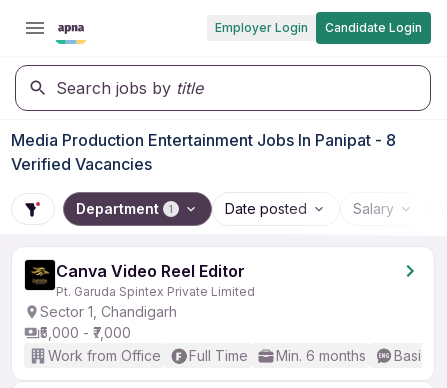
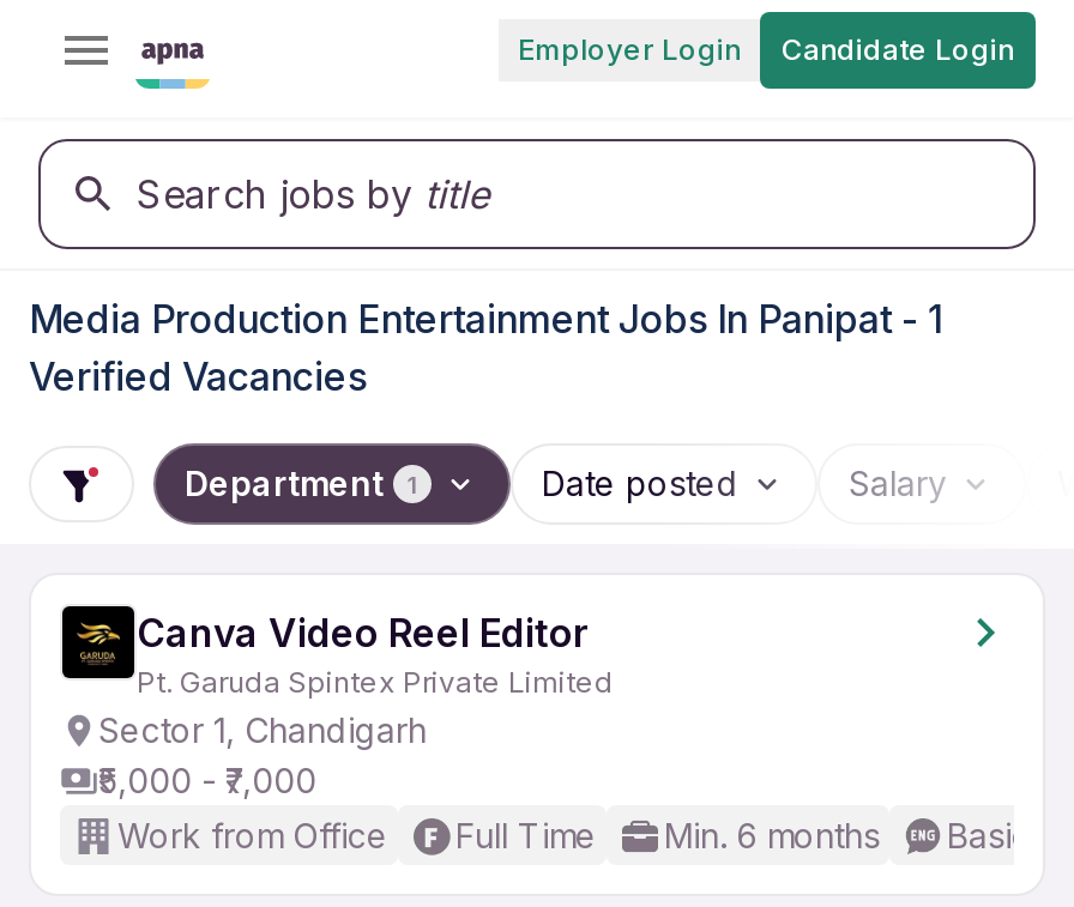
[11,130,396,150] Media Production Entertainment Jobs In Panipat - 8 -> [29,295,945,343] Media Production Entertainment Jobs In Panipat - 1

